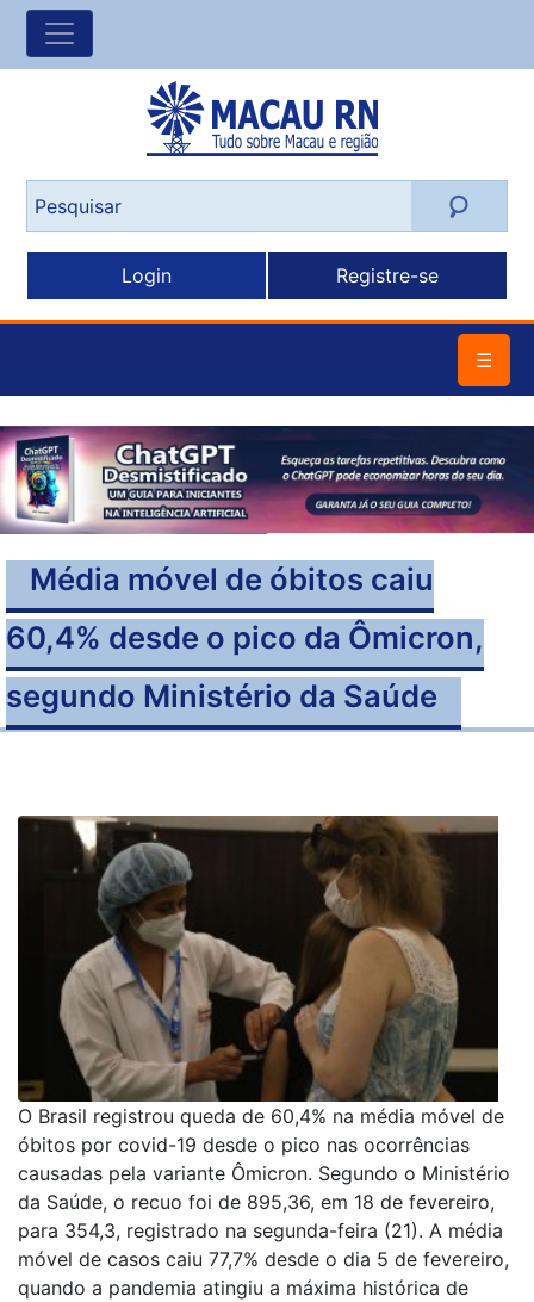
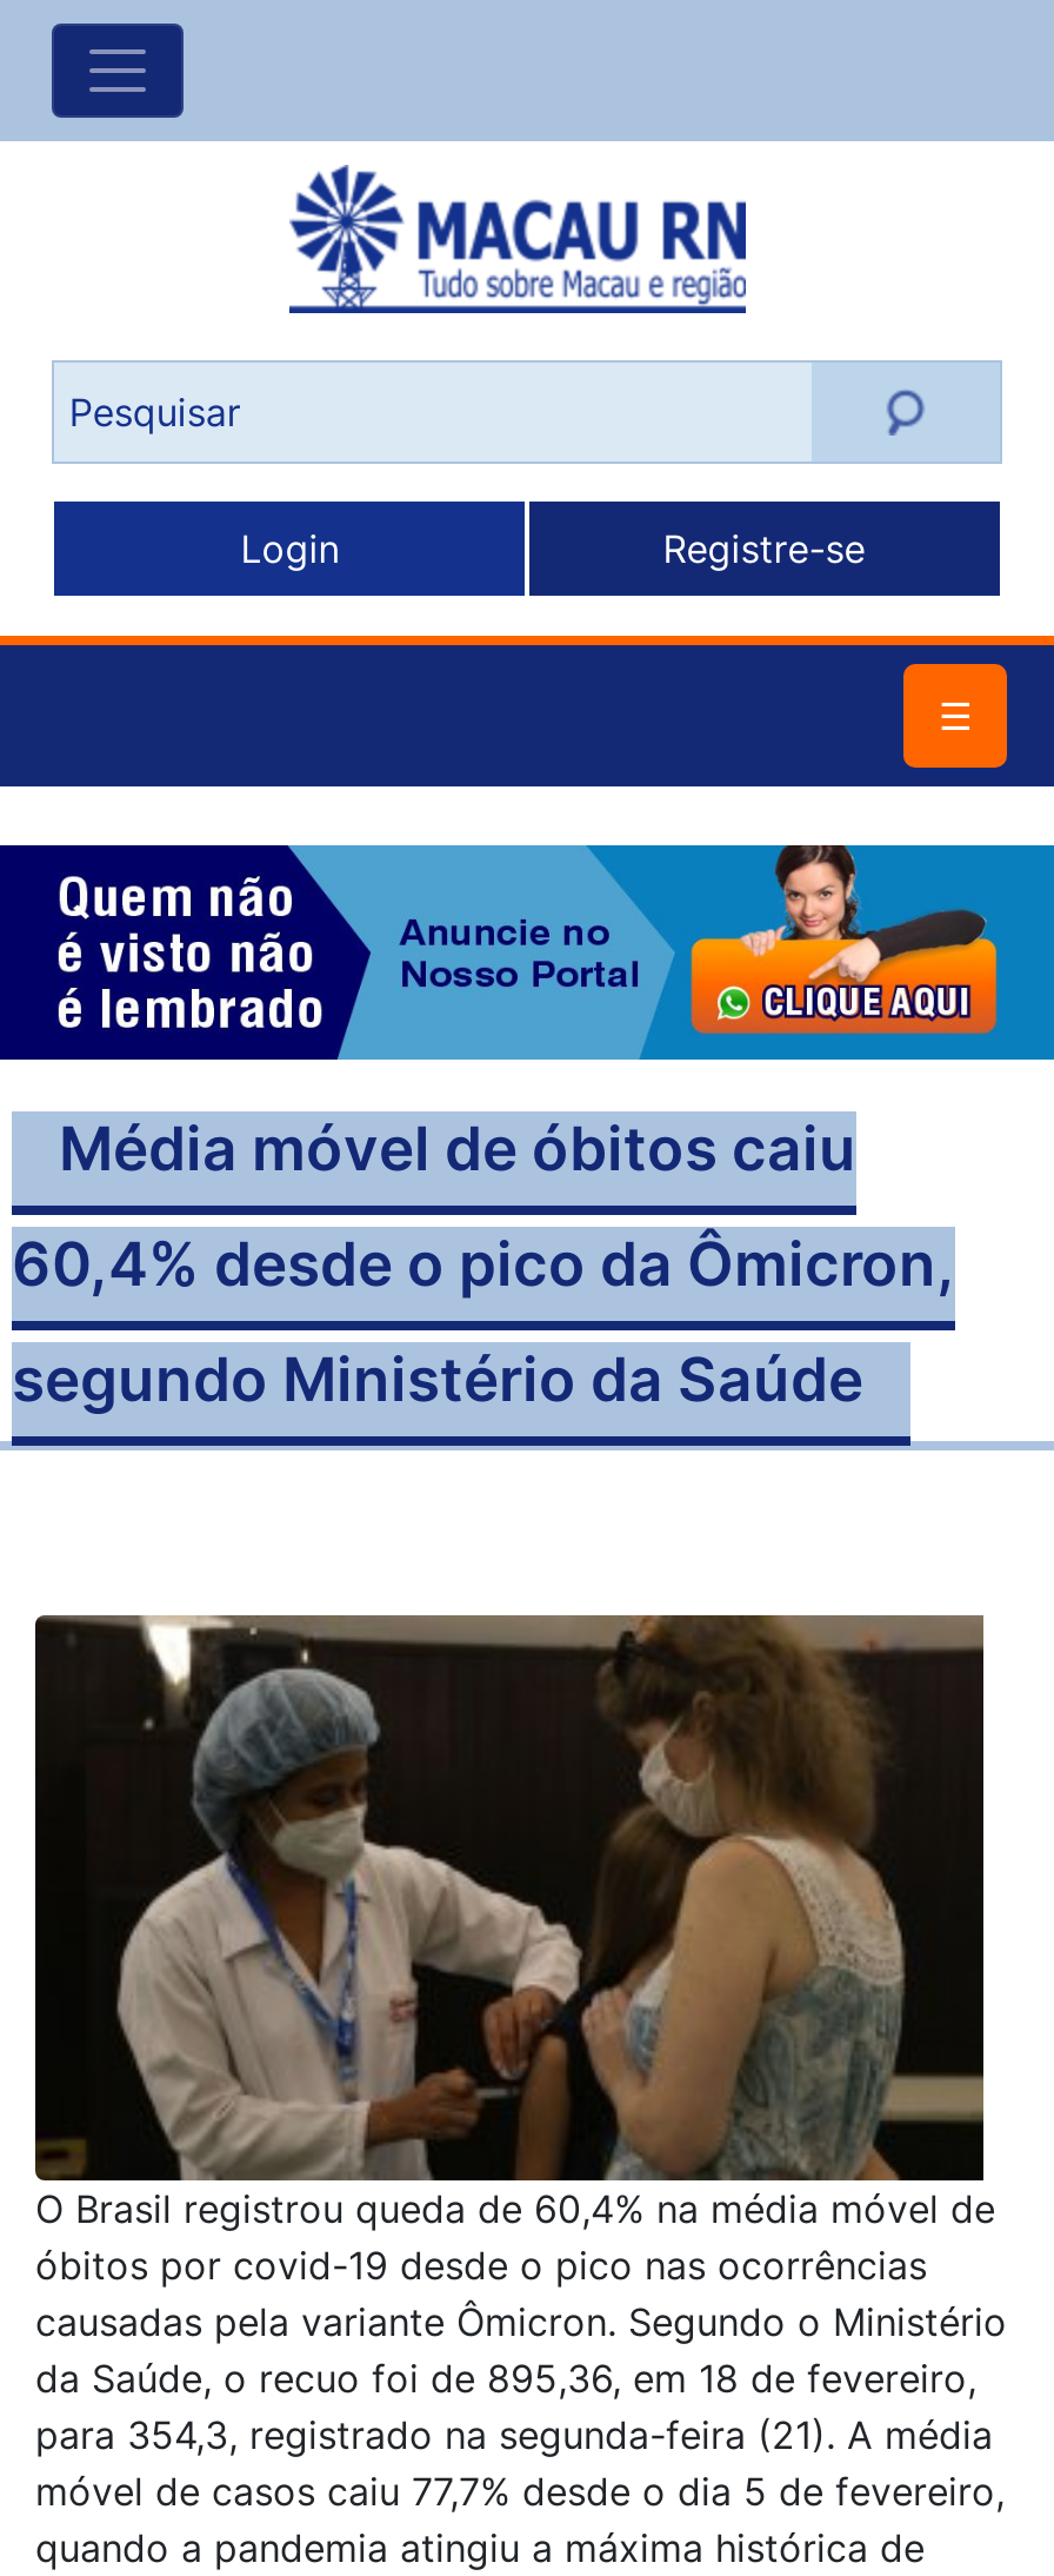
[4,424,530,534] [image] -> [7,843,1047,1062] [image]

